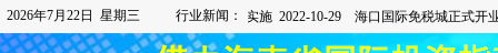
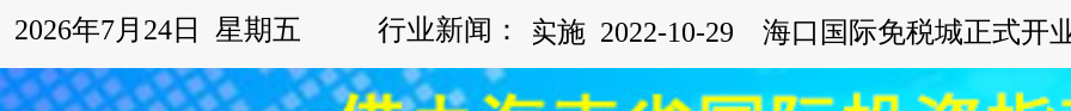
[0,8,140,23] 2026年7月22日 星期三 -> [0,13,301,47] 2026年7月24日 星期五

